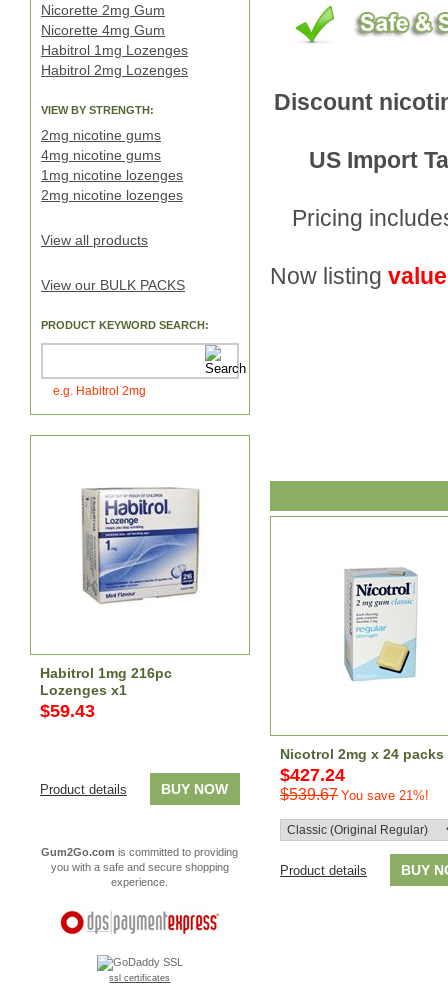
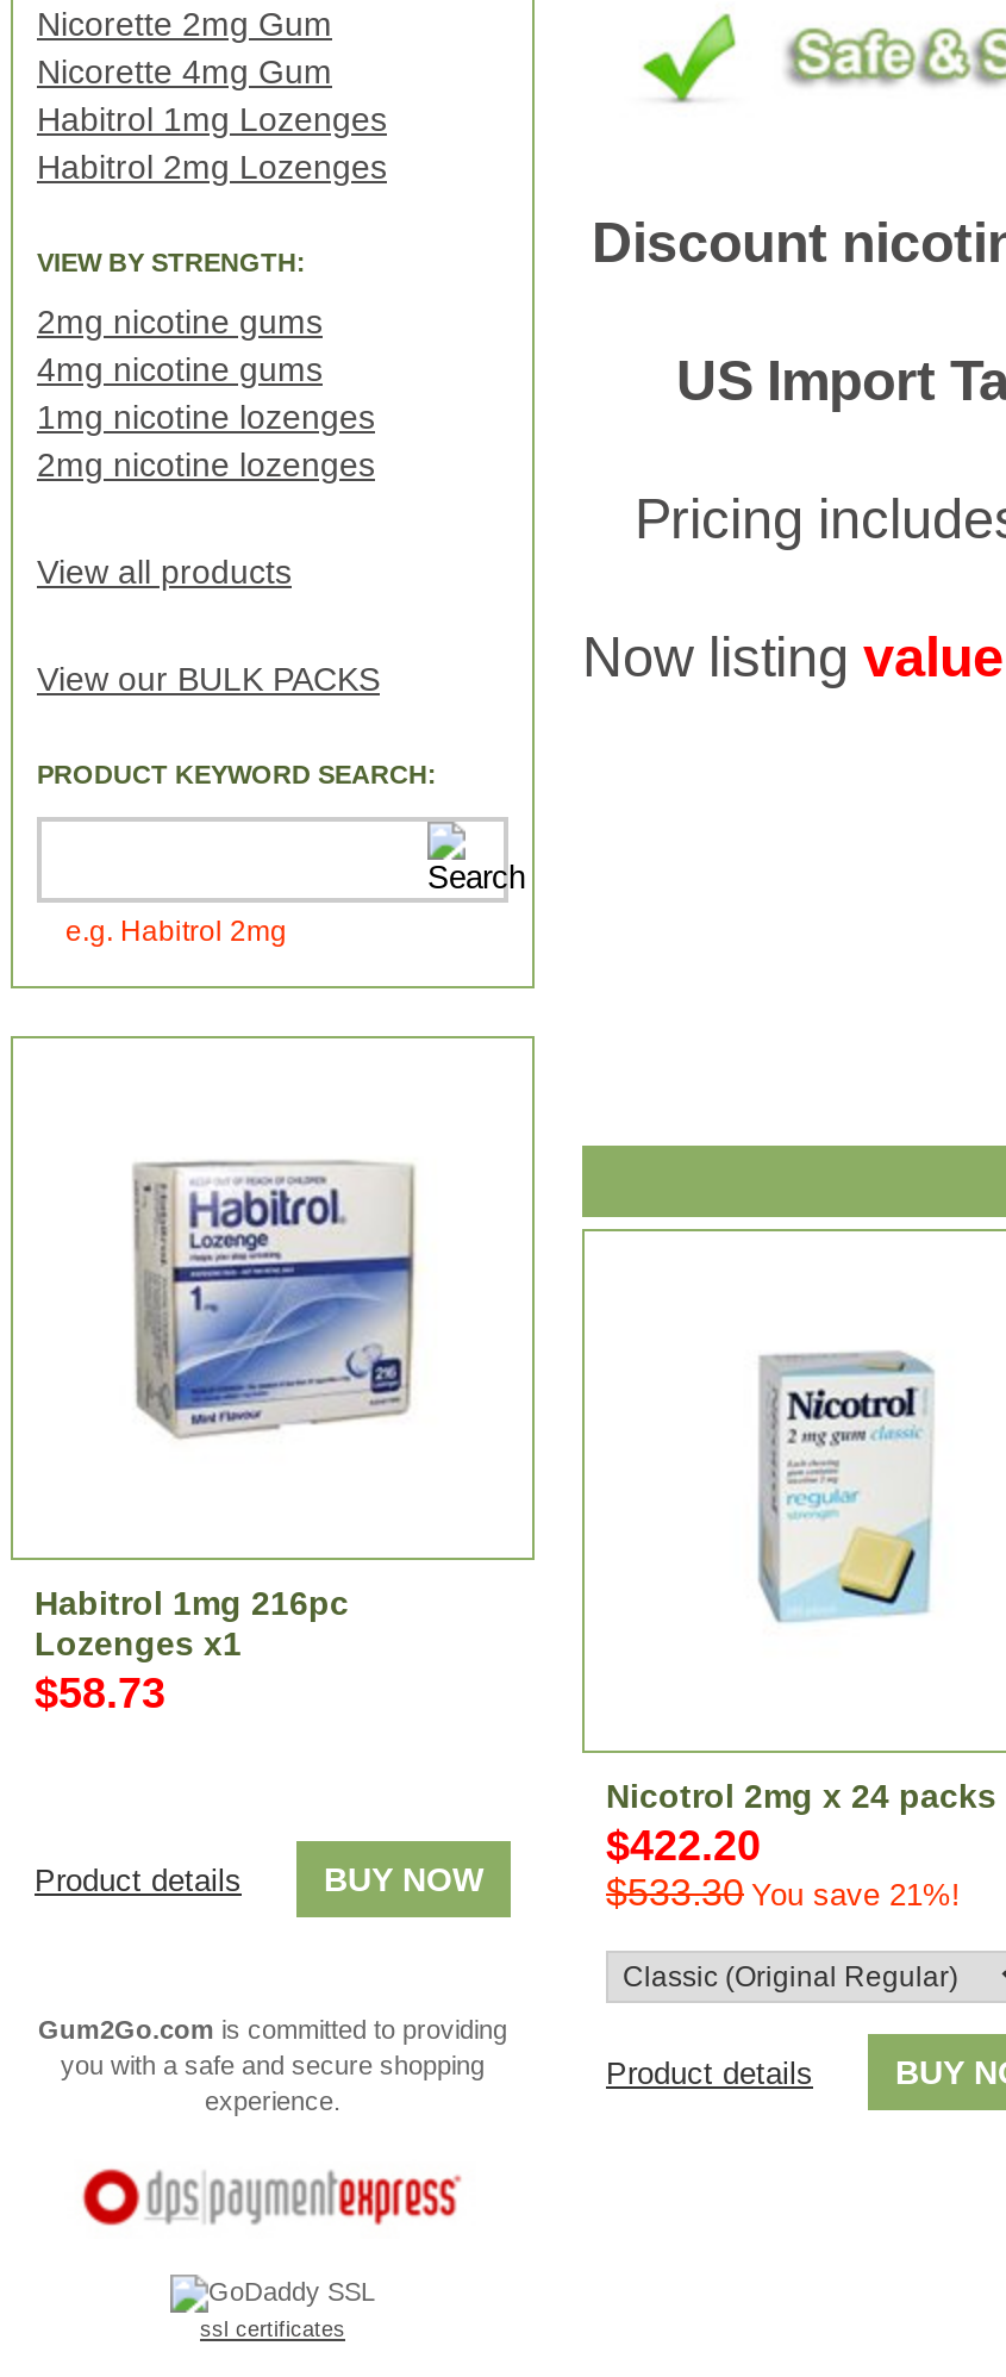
[40,701,95,721] $59.43 -> [35,1670,165,1717] $58.73
[280,765,345,785] $427.24 -> [606,1822,761,1870] $422.20
[280,786,429,803] $539.67 You save 21%! -> [606,1872,961,1913] $533.30 You save 21%!

